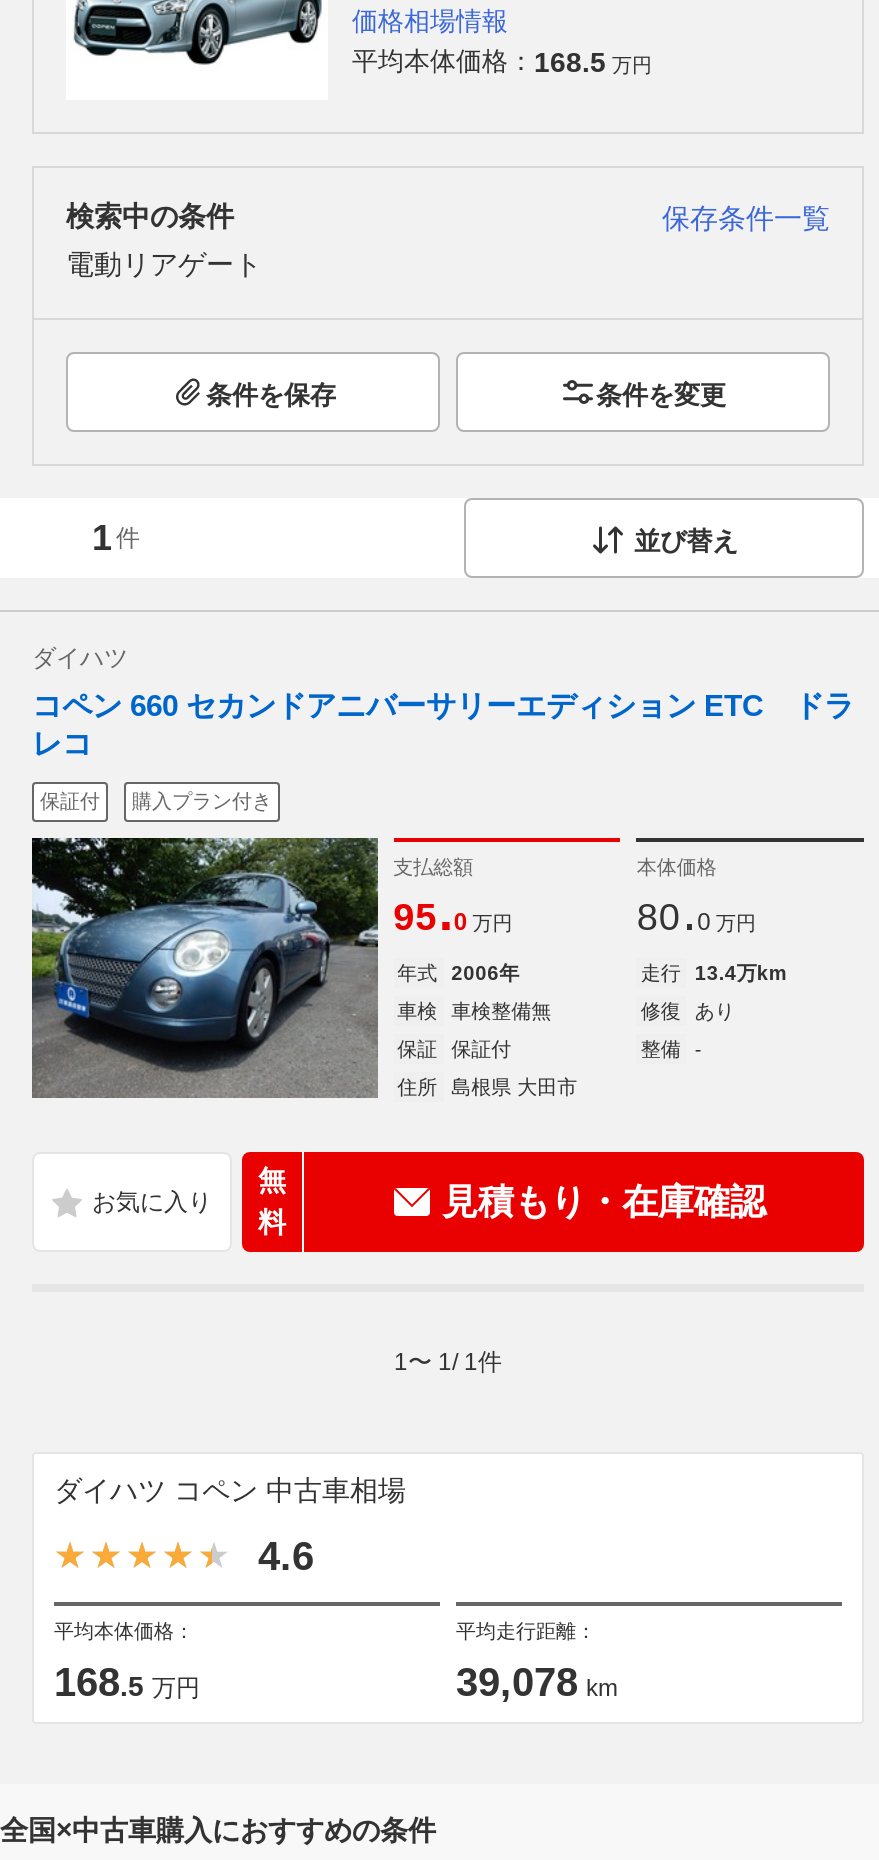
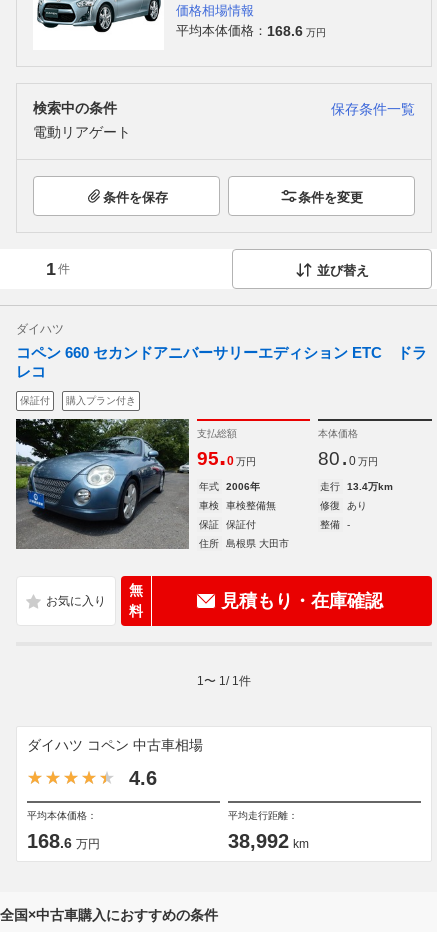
[352,45,652,77] 平均本体価格：168.5 万円 -> [176,22,326,38] 平均本体価格：168.6 万円
[54,1660,200,1704] 168.5万円 -> [27,830,100,852] 168.6万円
[456,1660,618,1704] 39,078 km -> [228,830,309,852] 38,992 km

